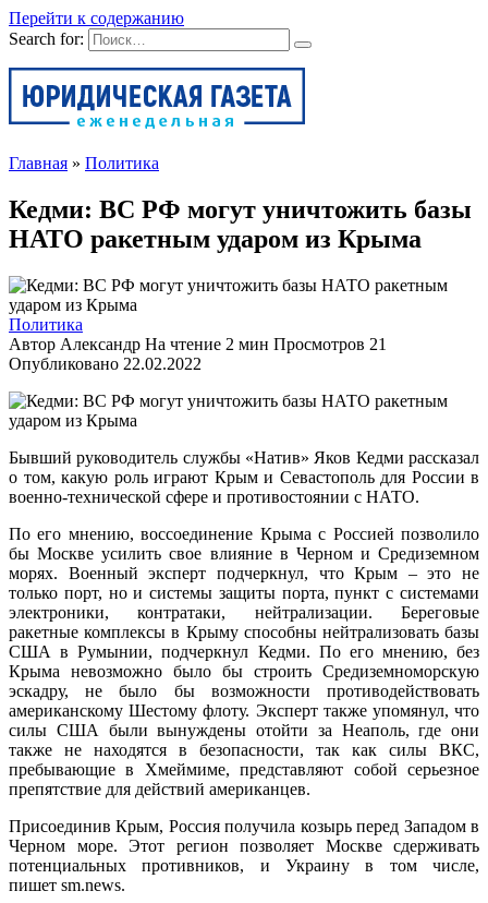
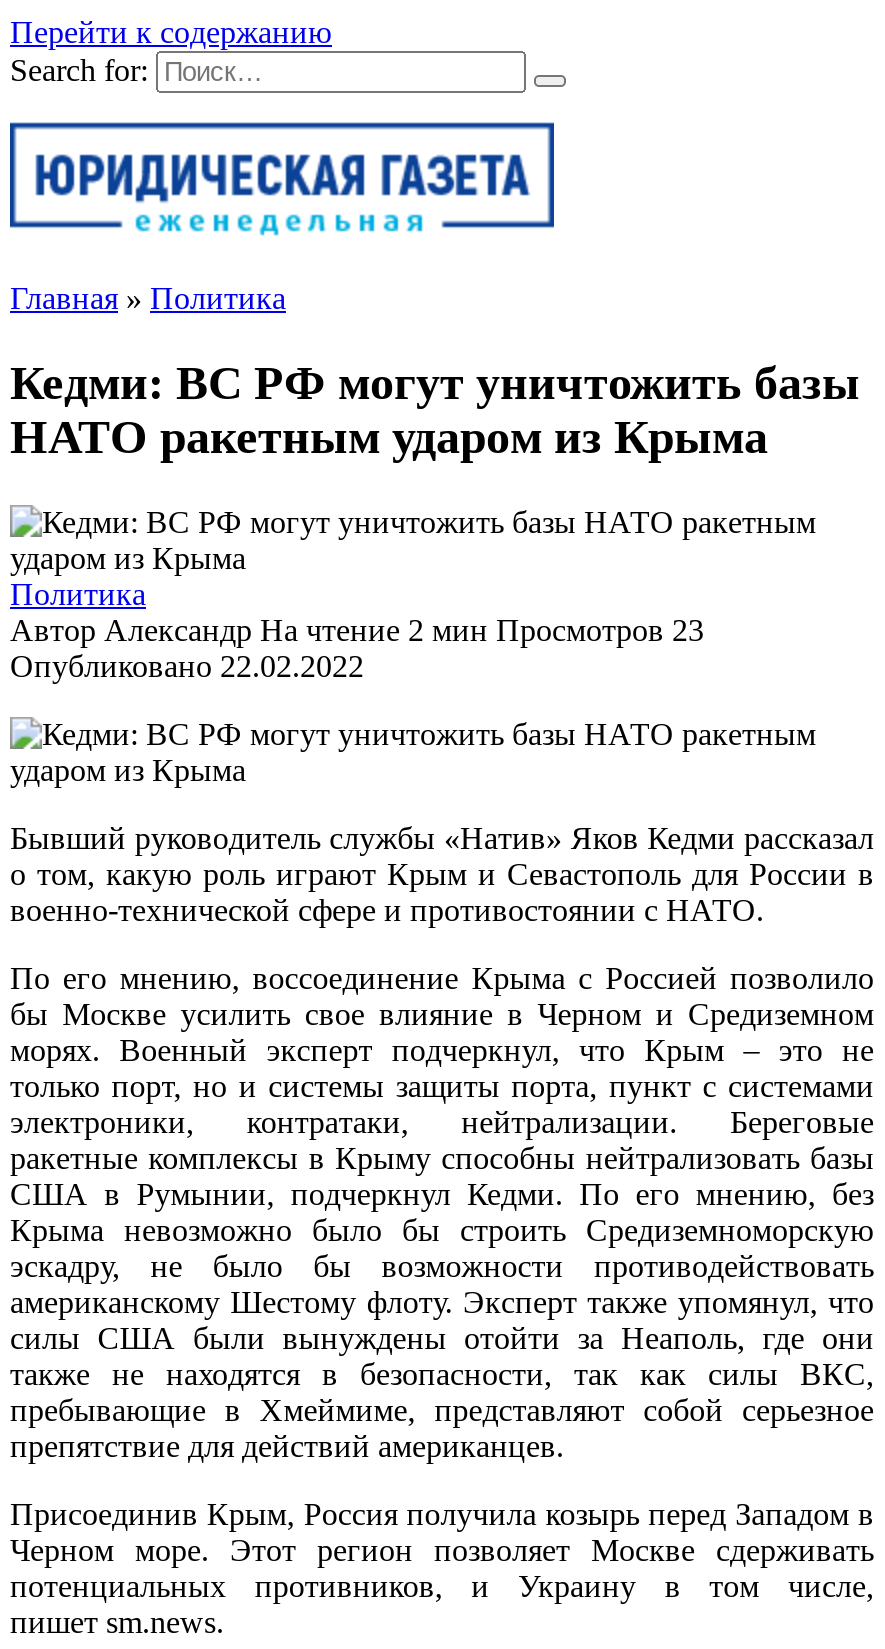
[9,335,387,353] Автор Александр На чтение 2 мин Просмотров 21 -> [10,613,704,647] Автор Александр На чтение 2 мин Просмотров 23

